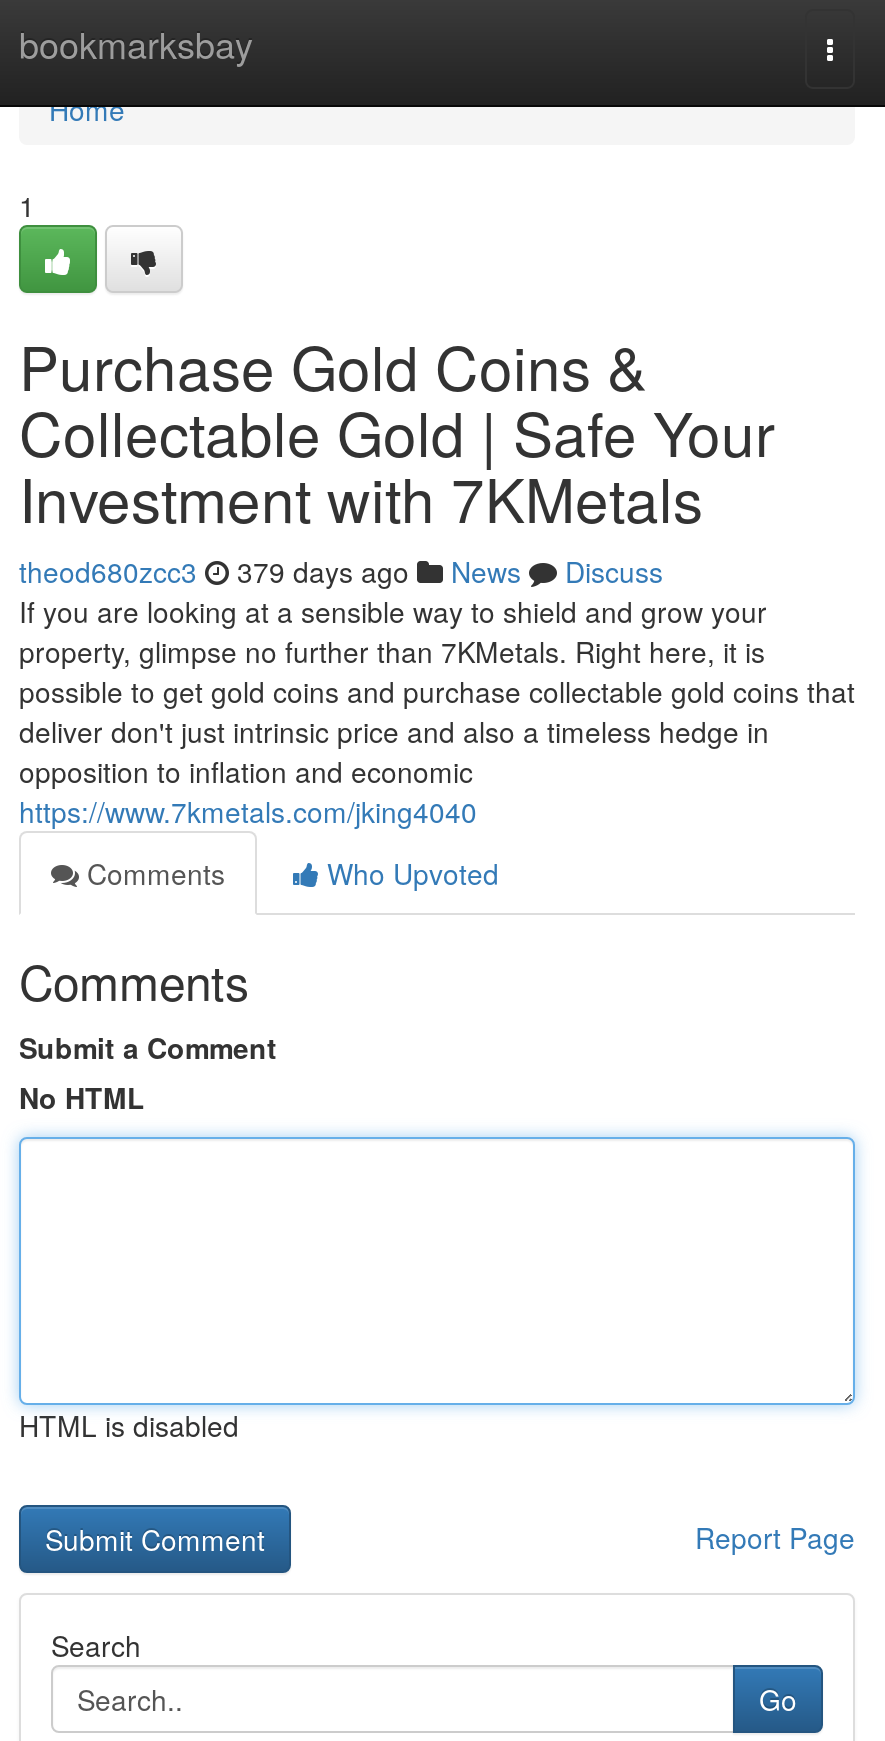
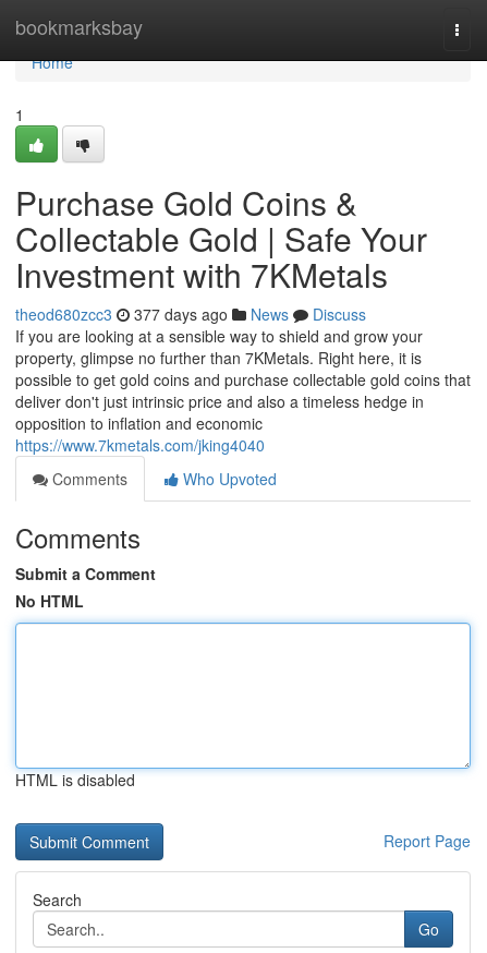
[19,551,663,591] theod680zcc3 379 days ago News Discuss -> [15,303,366,325] theod680zcc3 377 days ago News Discuss

